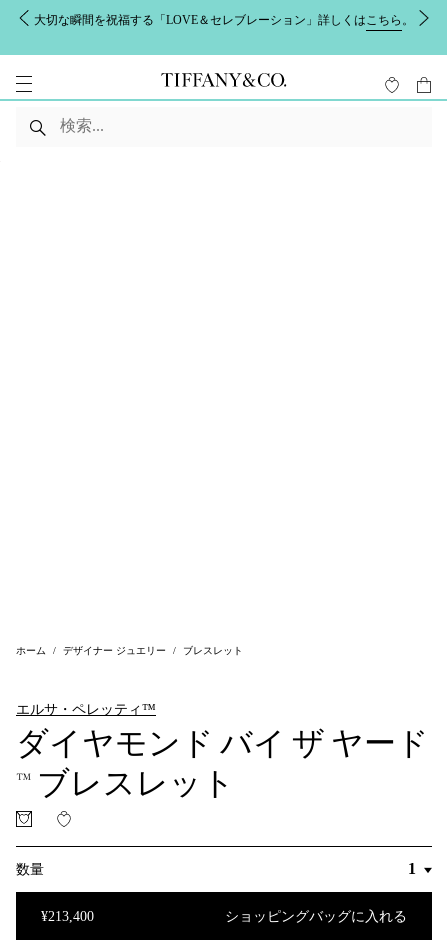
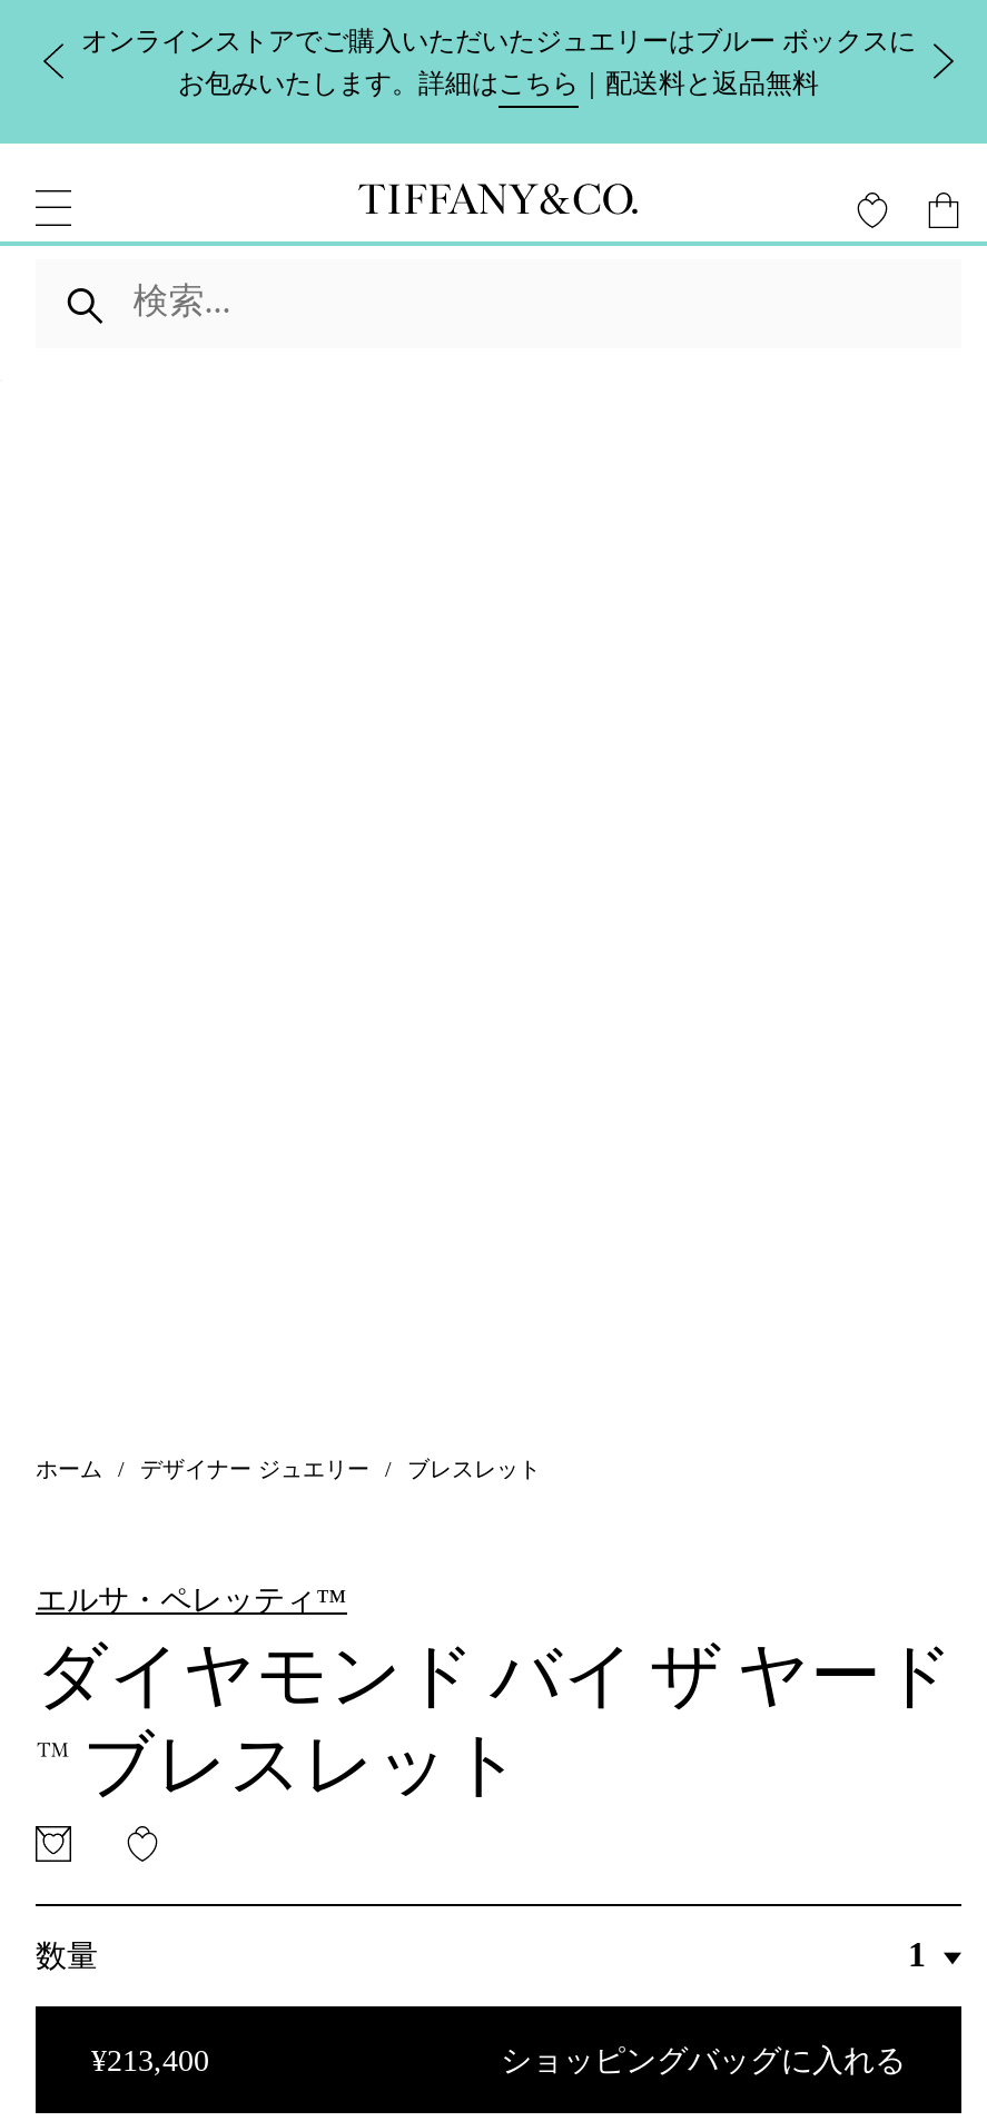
[34,12,414,26] 大切な瞬間を祝福する「LOVE＆セレブレーション」詳しくはこちら。 -> [81,26,916,99] オンラインストアでご購入いただいたジュエリーはブルー ボックスに | お包みいたします。詳細はこちら｜配送料と返品無料

